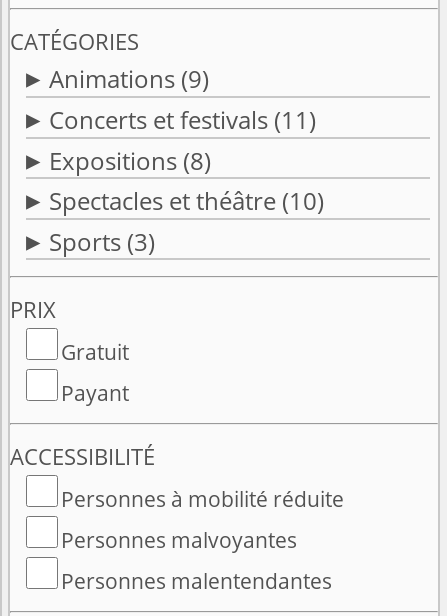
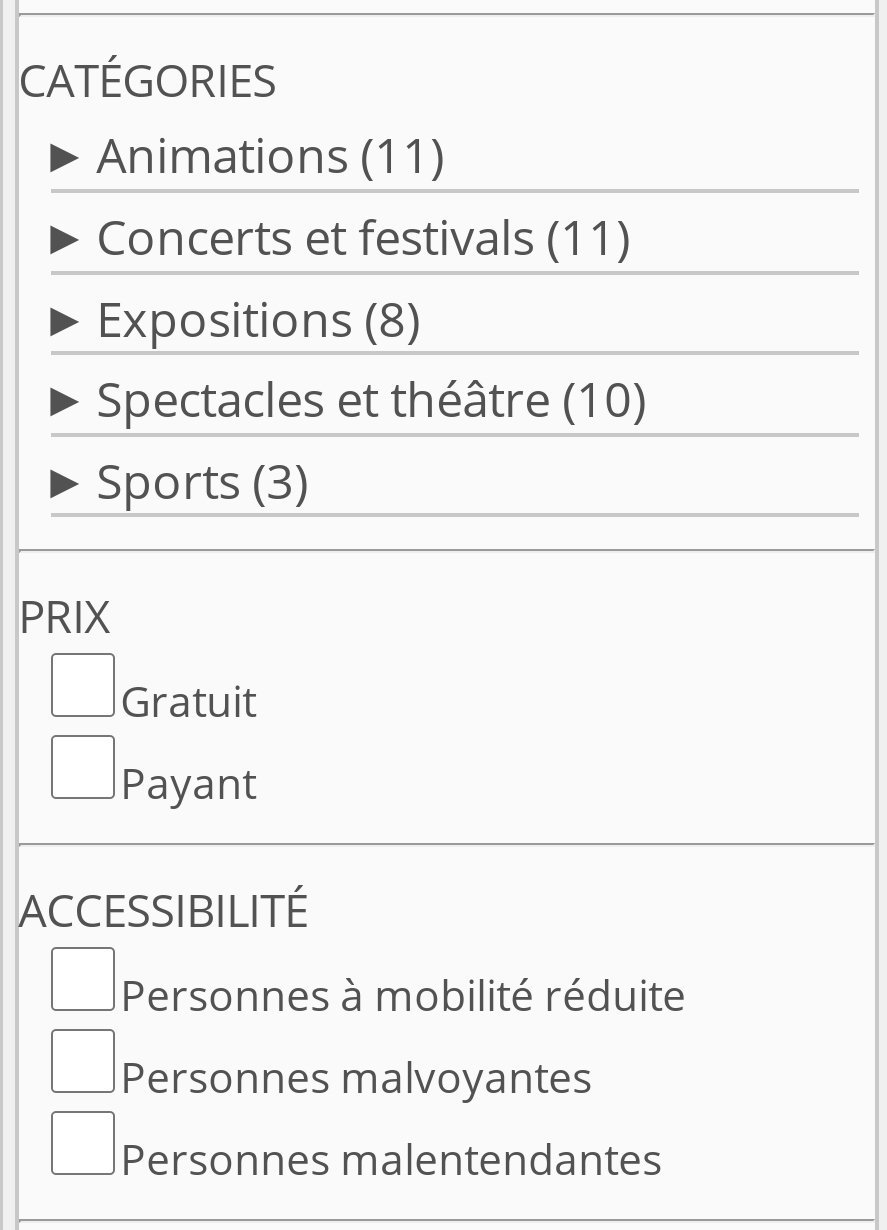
[49,62,209,95] Animations (9) -> [96,122,444,188] Animations (11)

